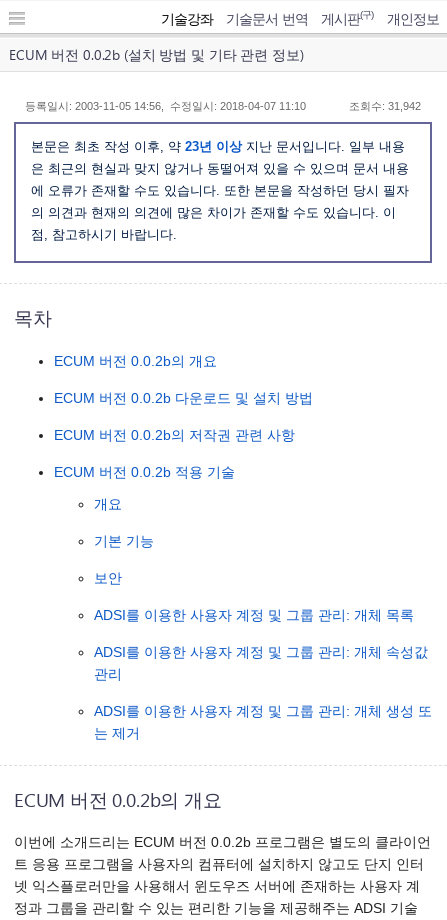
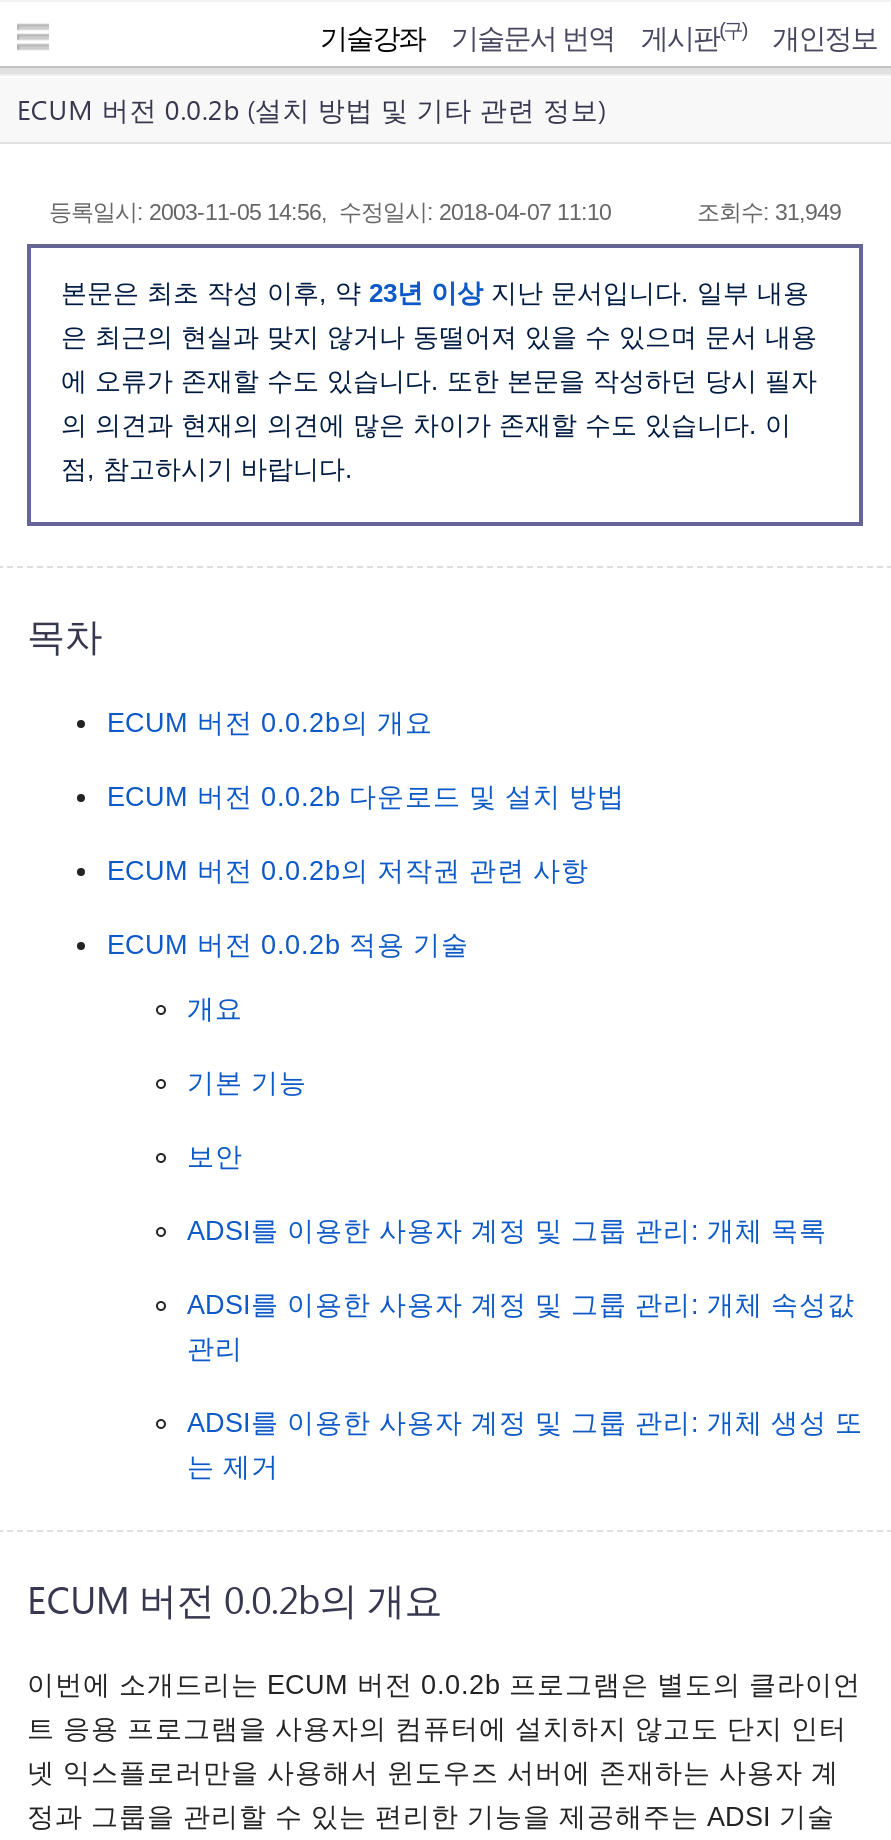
[349,100,421,112] 조회수: 31,942 -> [697,200,841,224] 조회수: 31,949

